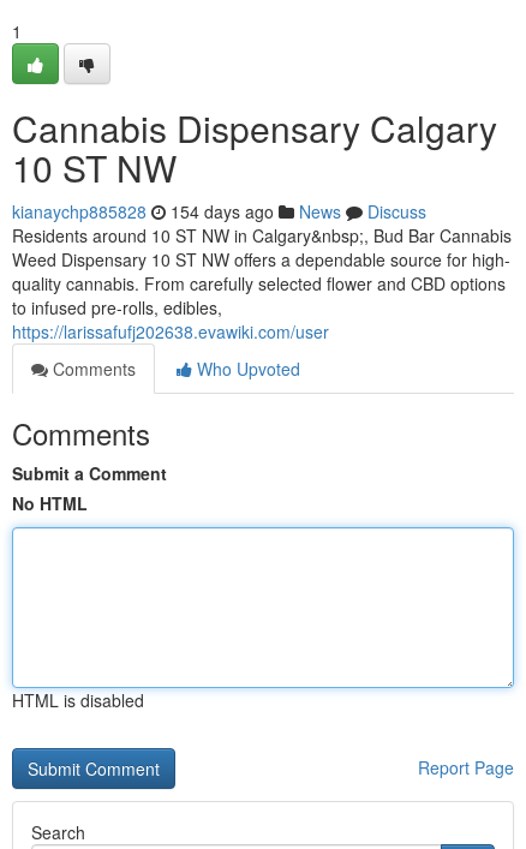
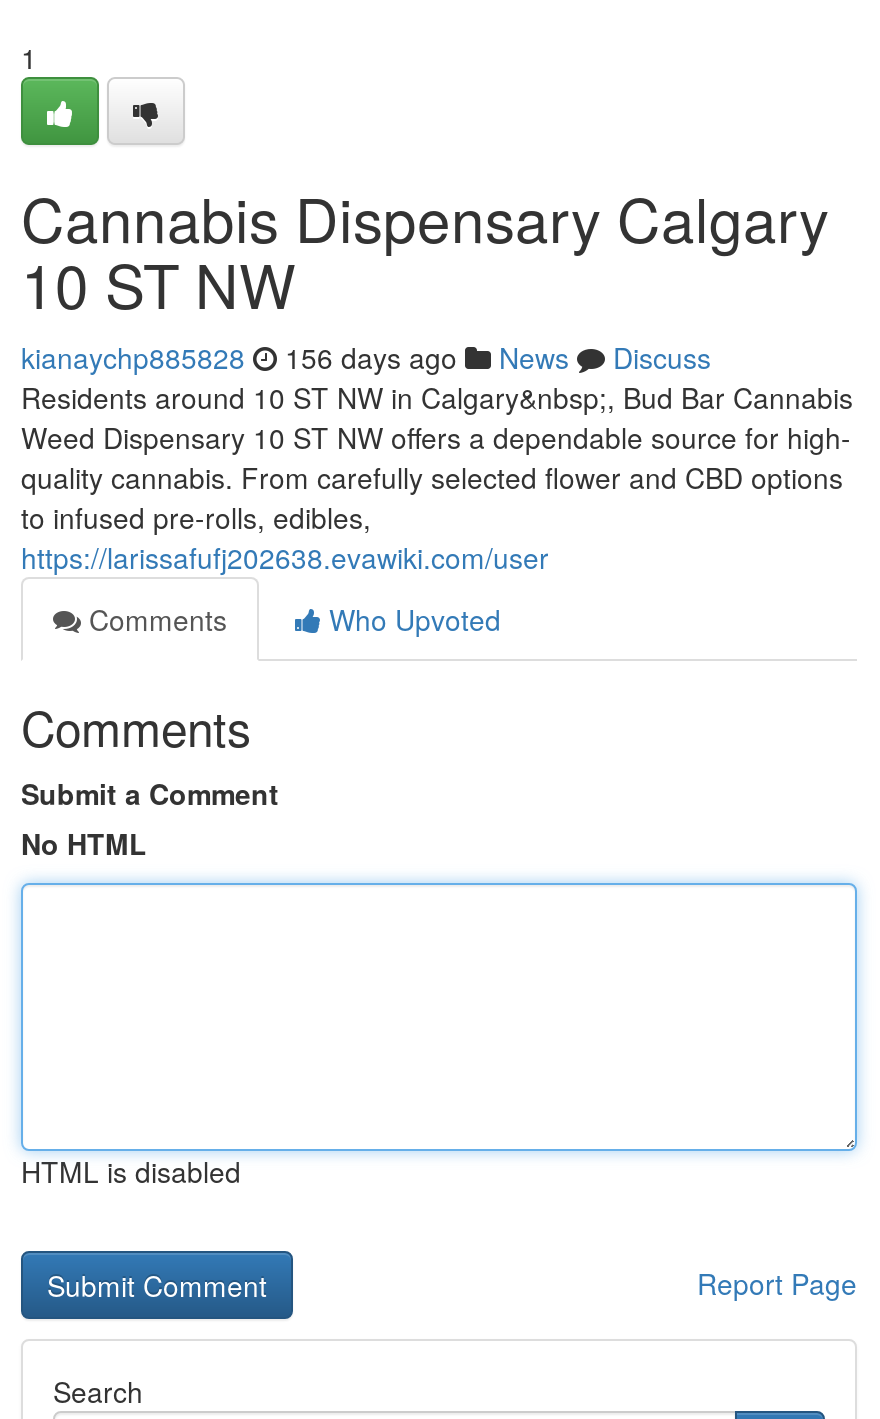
[12,199,426,223] kianaychp885828 154 days ago News Discuss -> [21,337,711,377] kianaychp885828 156 days ago News Discuss

